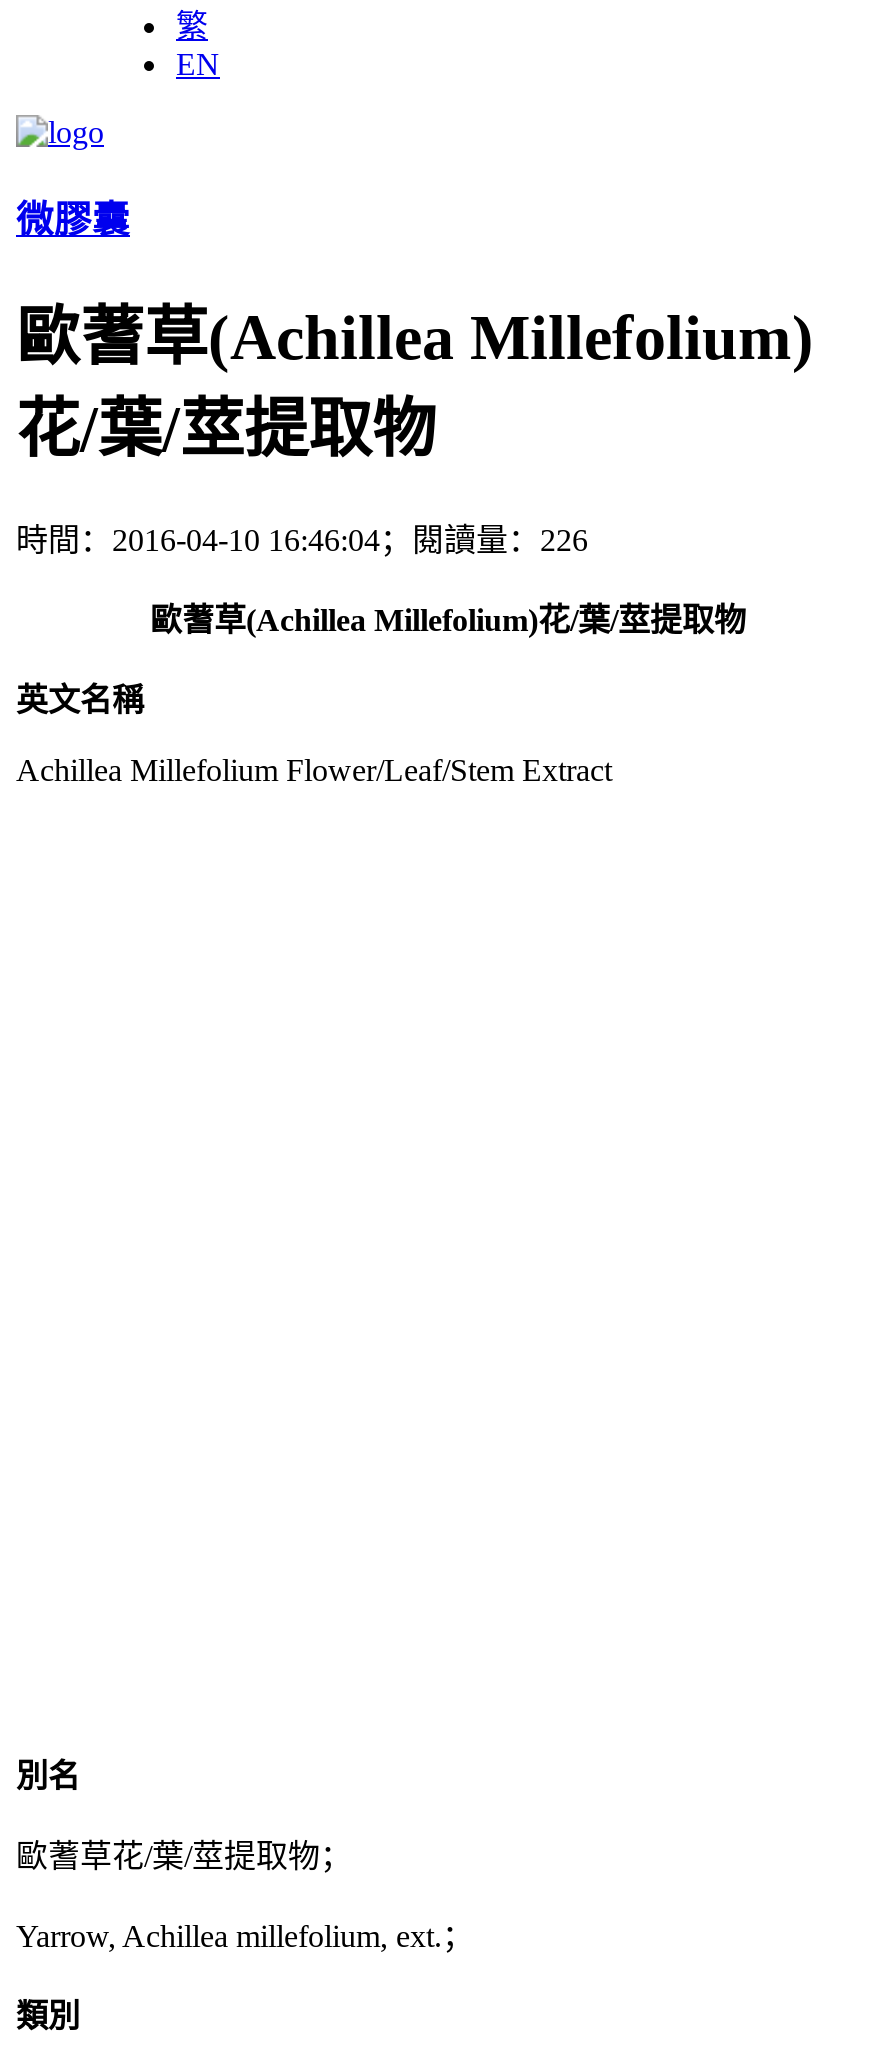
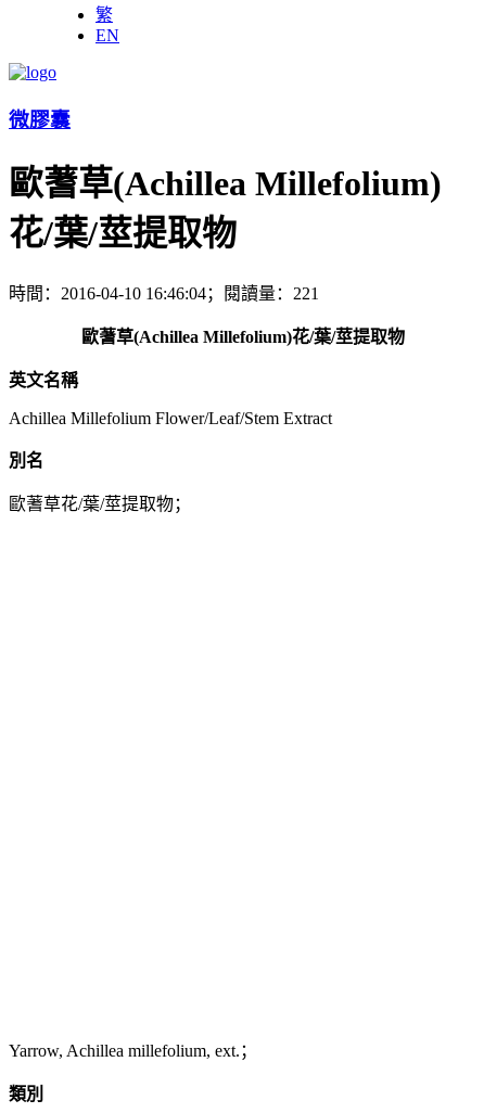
[16,522,588,556] 時間：2016-04-10 16:46:04；閱讀量：226 -> [9,284,319,302] 時間：2016-04-10 16:46:04；閱讀量：221
moved [16,1758,352,1872] -> [9,451,191,513]: 別名 | 歐蓍草花/葉/莖提取物；

